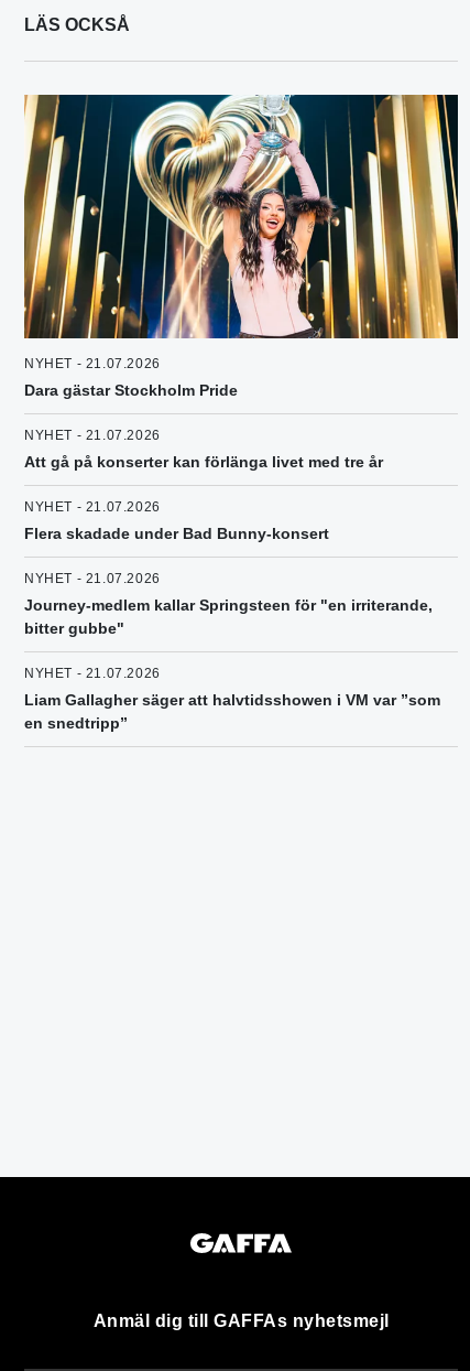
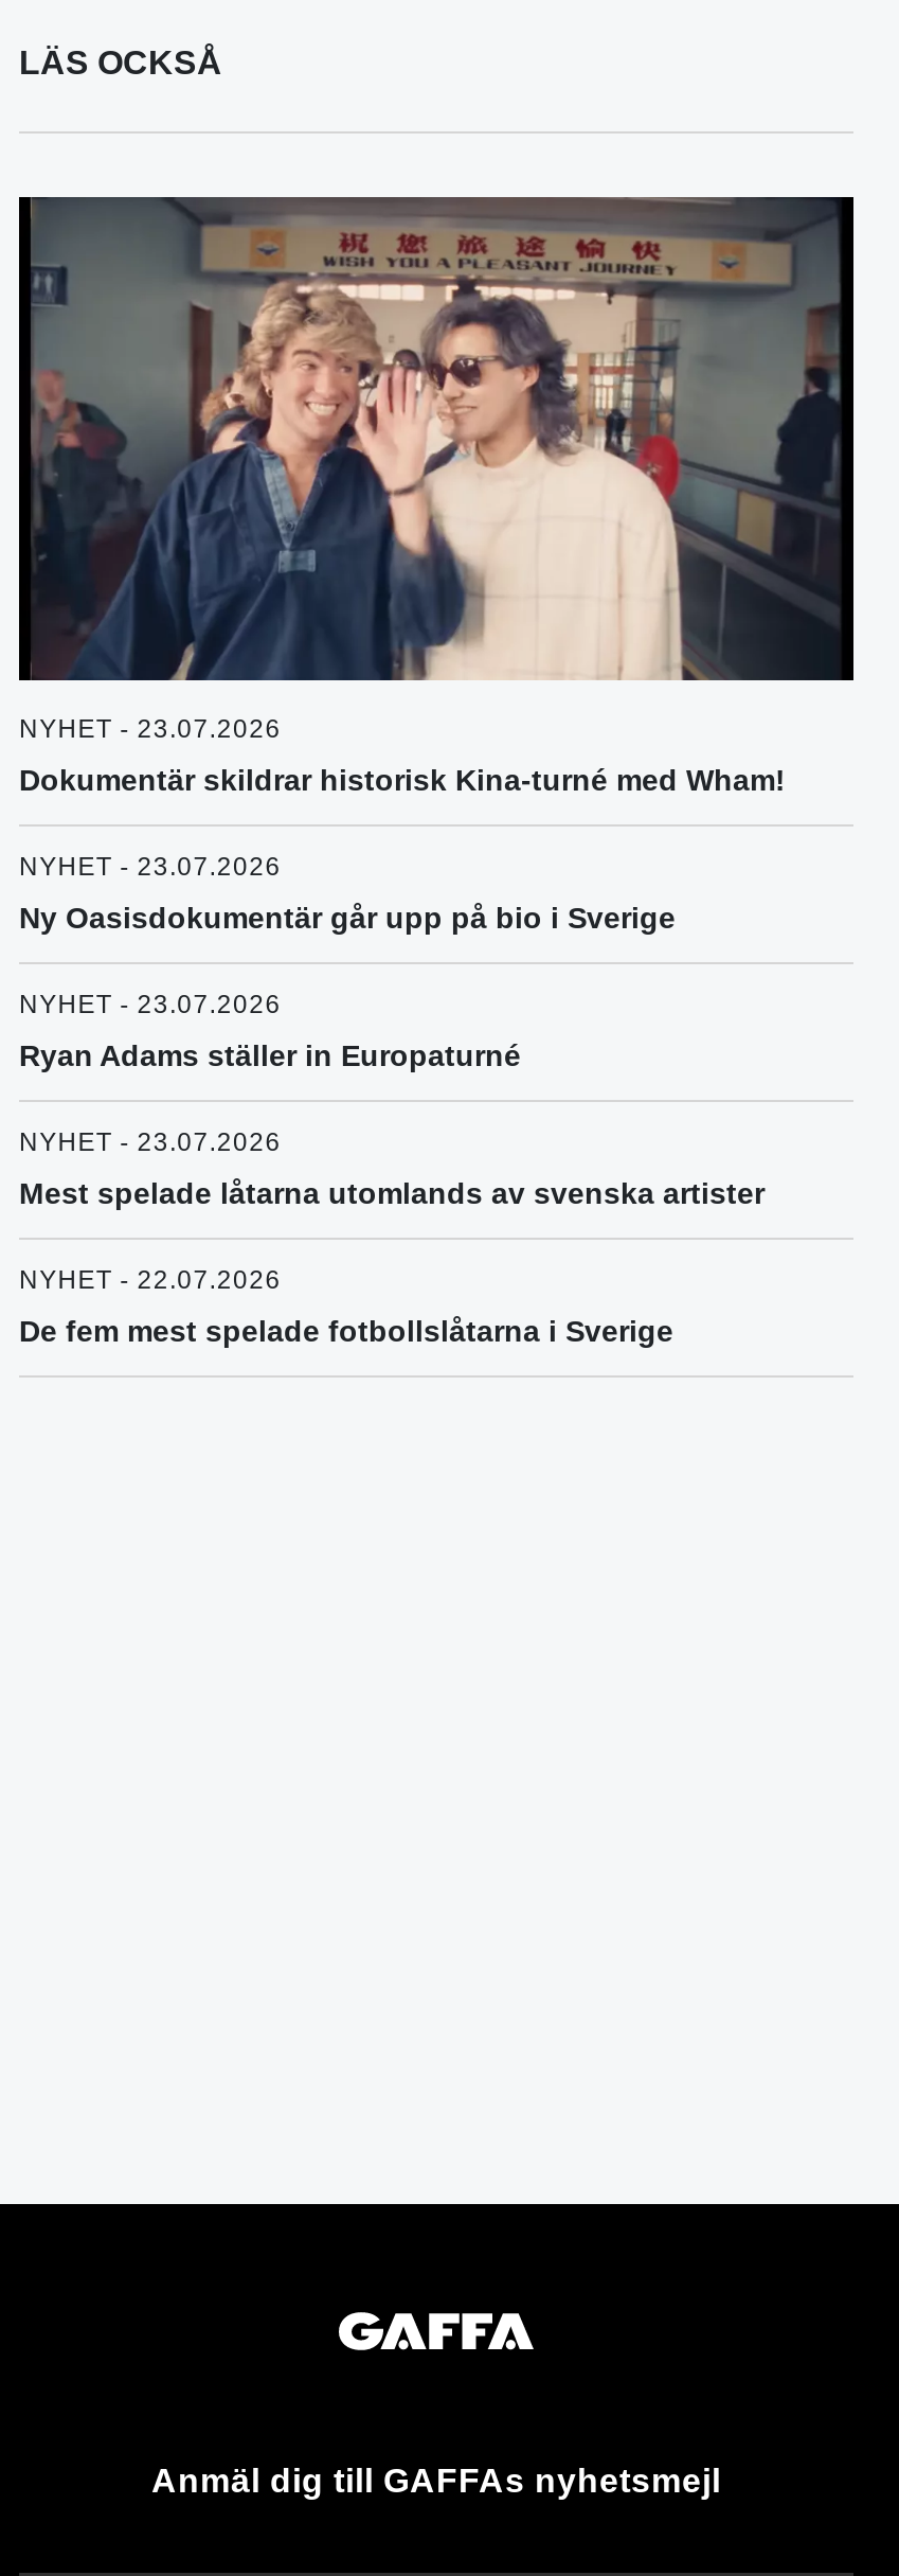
[23,94,459,371] [image] | NYHET - 21.07.2026 -> [17,194,856,744] [image] | NYHET - 23.07.2026
[24,381,238,399] Dara gästar Stockholm Pride -> [19,763,786,797] Dokumentär skildrar historisk Kina-turné med Wham!
[24,428,160,443] NYHET - 21.07.2026 -> [19,852,281,882] NYHET - 23.07.2026
[24,453,383,471] Att gå på konserter kan förlänga livet med tre år -> [19,901,676,935] Ny Oasisdokumentär går upp på bio i Sverige
[24,499,160,515] NYHET - 21.07.2026 -> [19,990,281,1020] NYHET - 23.07.2026
[24,525,329,542] Flera skadade under Bad Bunny-konsert -> [19,1039,521,1073] Ryan Adams ställer in Europaturné
[24,571,160,586] NYHET - 21.07.2026 -> [19,1128,281,1157] NYHET - 23.07.2026
[24,596,433,637] Journey-medlem kallar Springsteen för "en irriterande, | bitter gubbe" -> [19,1176,765,1210] Mest spelade låtarna utomlands av svenska artister
[24,666,160,681] NYHET - 21.07.2026 -> [19,1265,281,1295] NYHET - 22.07.2026
[24,691,440,732] Liam Gallagher säger att halvtidsshowen i VM var ”som | en snedtripp” -> [19,1314,673,1348] De fem mest spelade fotbollslåtarna i Sverige

